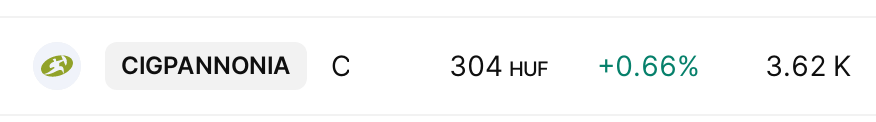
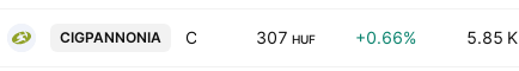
[449,48,549,82] 304 HUF -> [256,27,316,47] 307 HUF
[765,48,851,82] 3.62 K -> [466,27,518,47] 5.85 K

